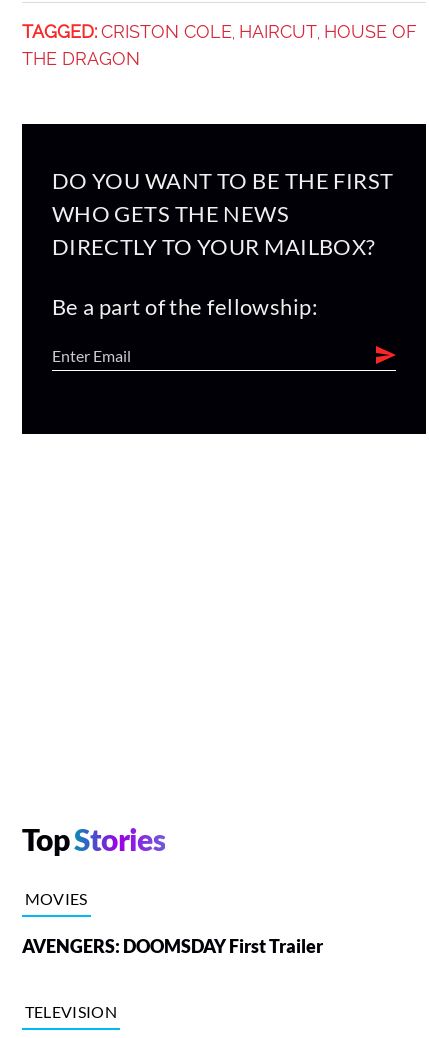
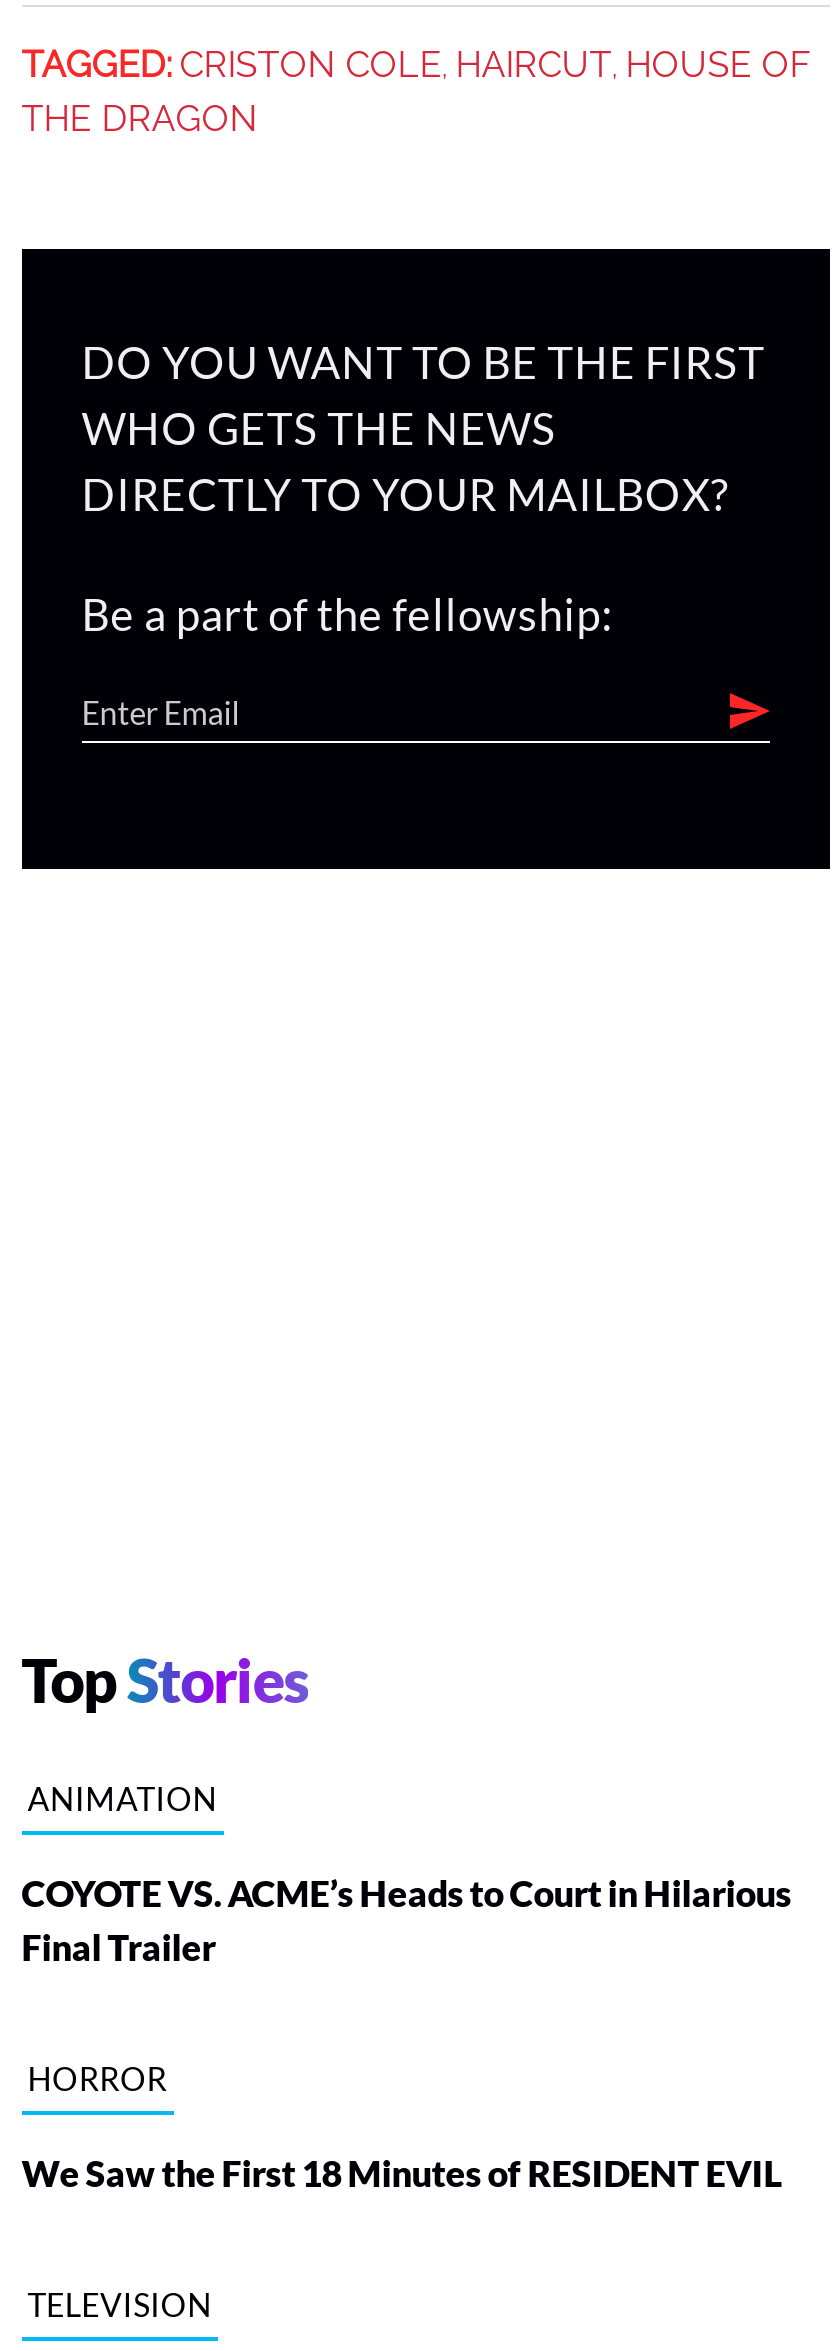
[22,889,323,957] MOVIES | AVENGERS: DOOMSDAY First Trailer -> [21,1779,791,2195] ANIMATION | COYOTE VS. ACME’s Heads to Court in Hilarious | Final Trailer | HORROR | We Saw the First 18 Minutes of RESIDENT EVIL

